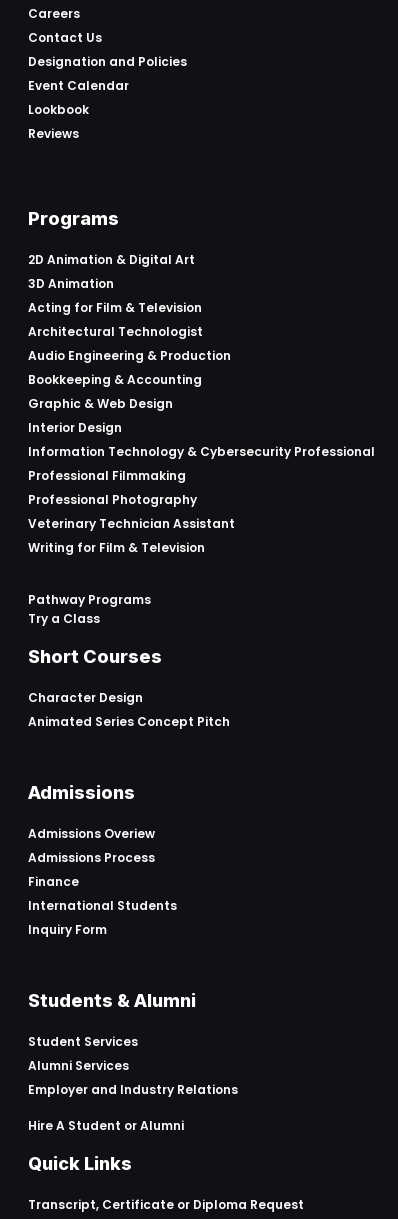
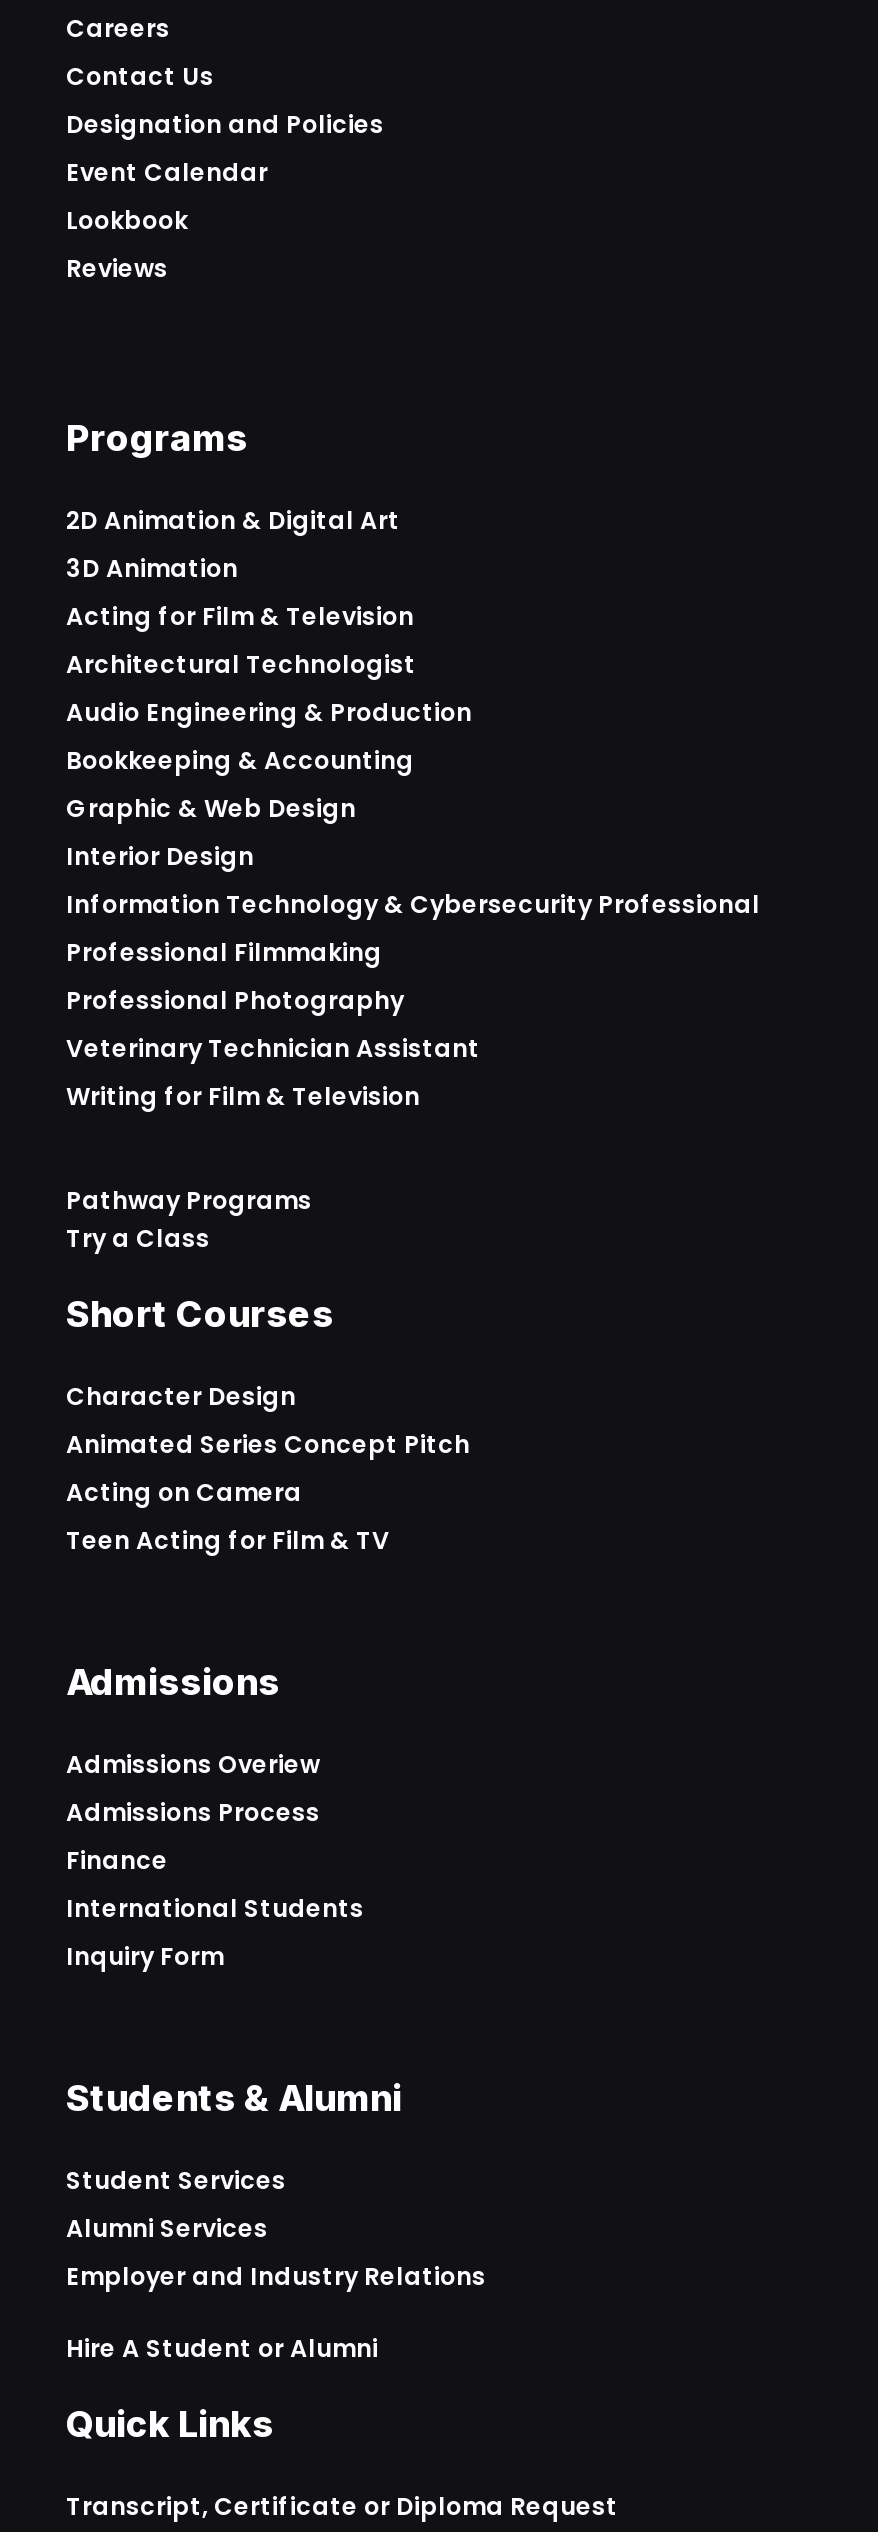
none -> [66,1475,390,1557] Acting on Camera | Teen Acting for Film & TV

